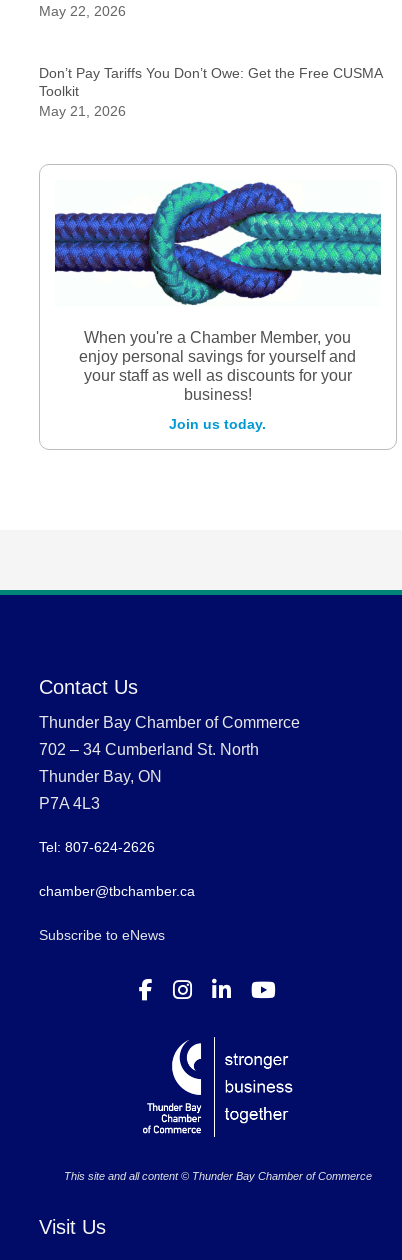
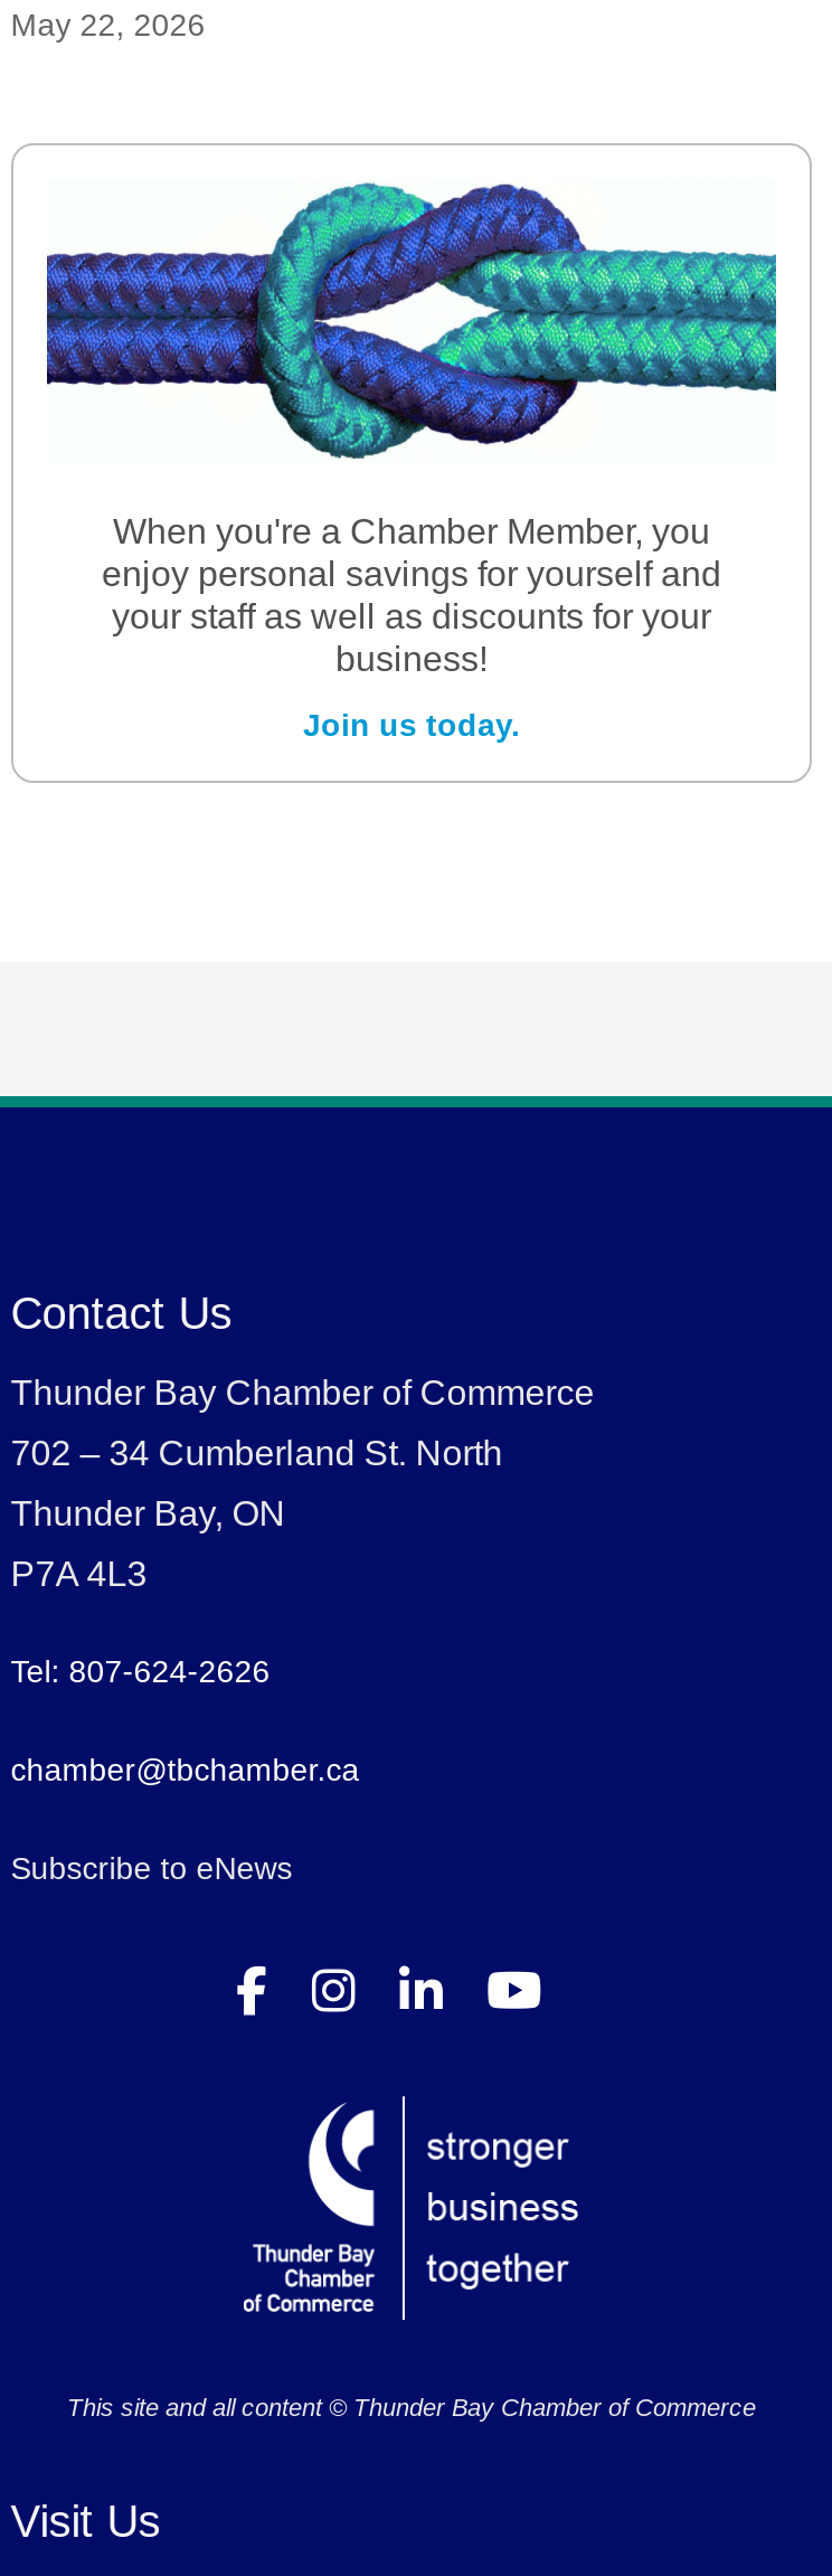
[39,65,382,119] Don’t Pay Tariffs You Don’t Owe: Get the Free CUSMA | Toolkit | May 21, 2026 -> none

